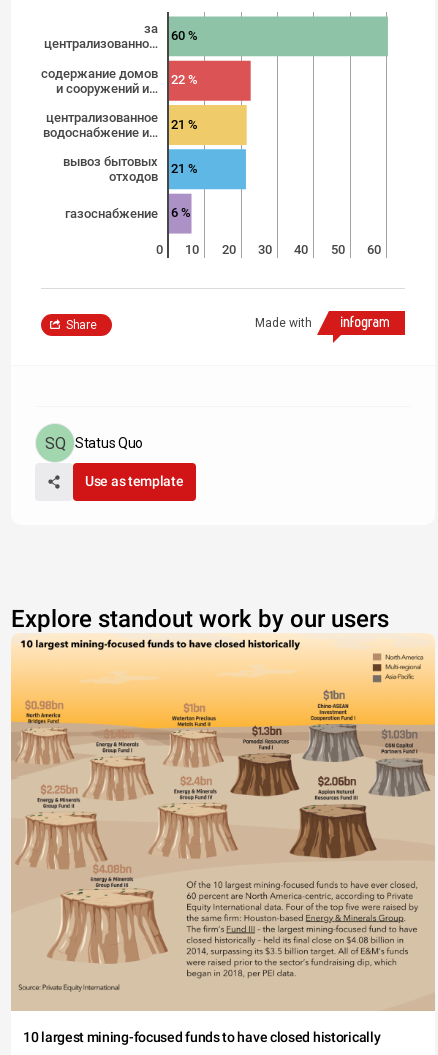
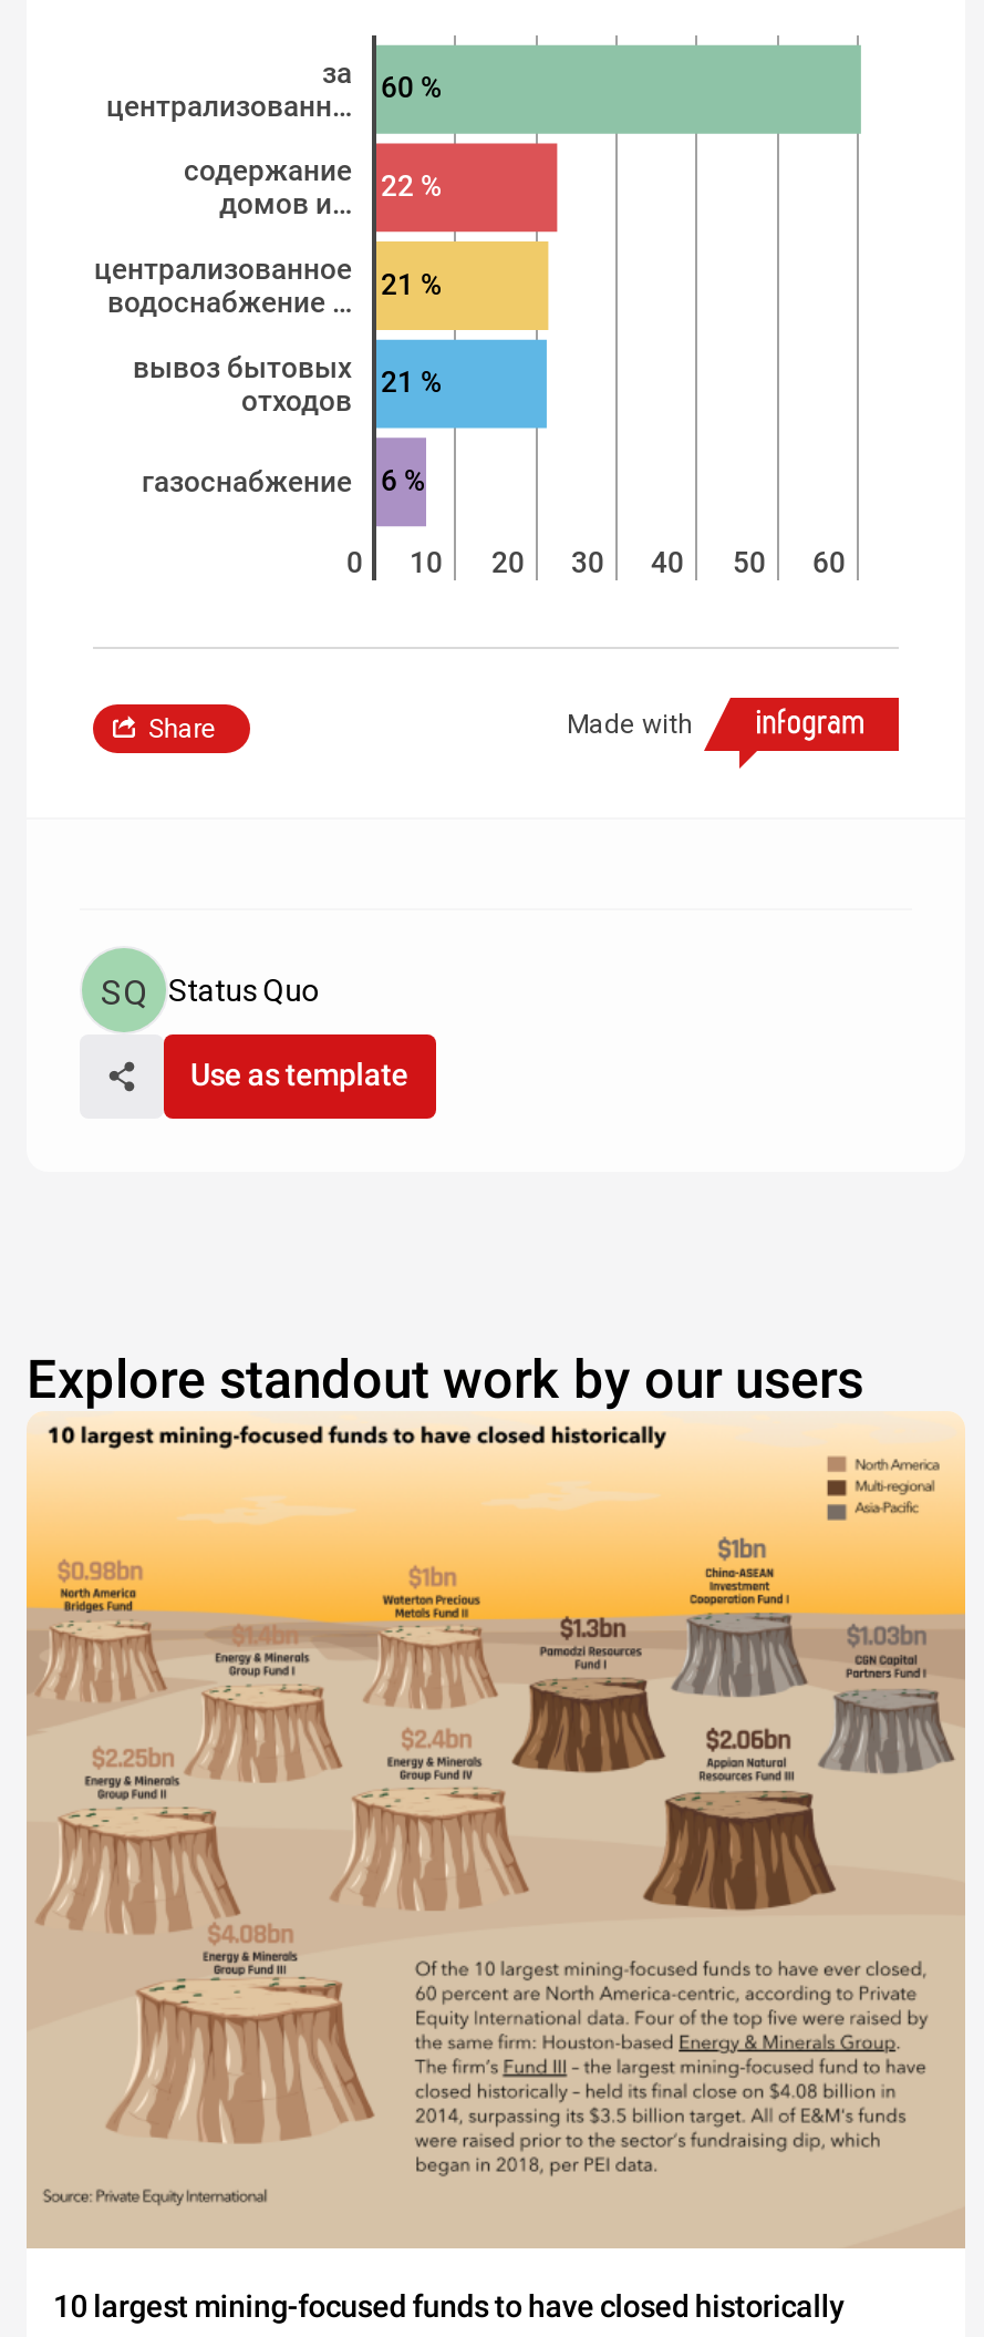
[44,36,158,51] централизованно… -> [106,89,352,123] централизованн…
[41,66,158,96] содержание домов | и сооружений и… -> [184,154,352,221] содержание | домов и…
[43,125,158,140] водоснабжение и… -> [107,286,352,319] водоснабжение …

